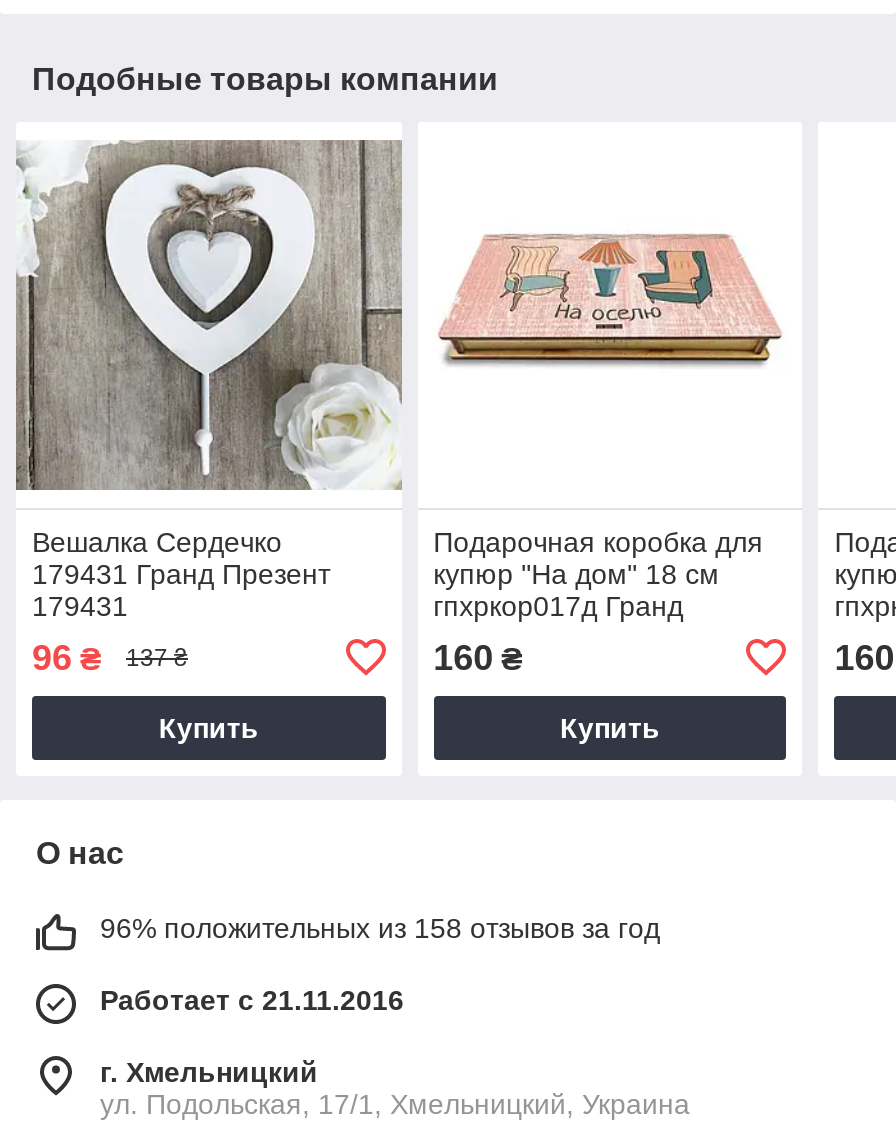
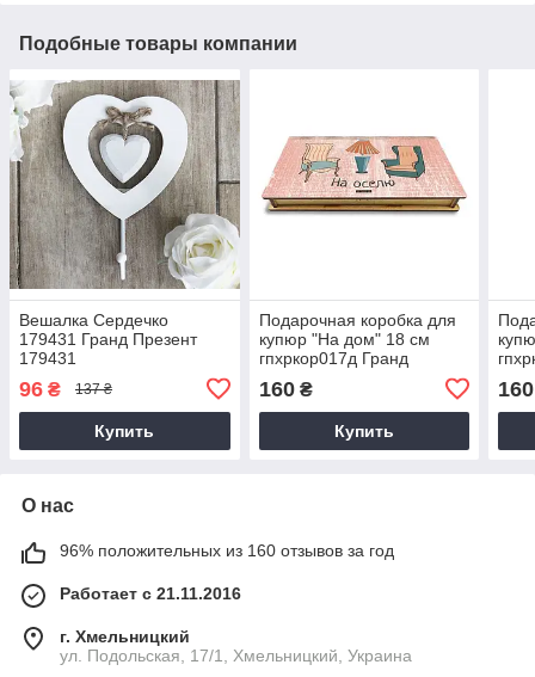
[100,912,660,944] 96% положительных из 158 отзывов за год -> [60,541,394,560] 96% положительных из 160 отзывов за год

